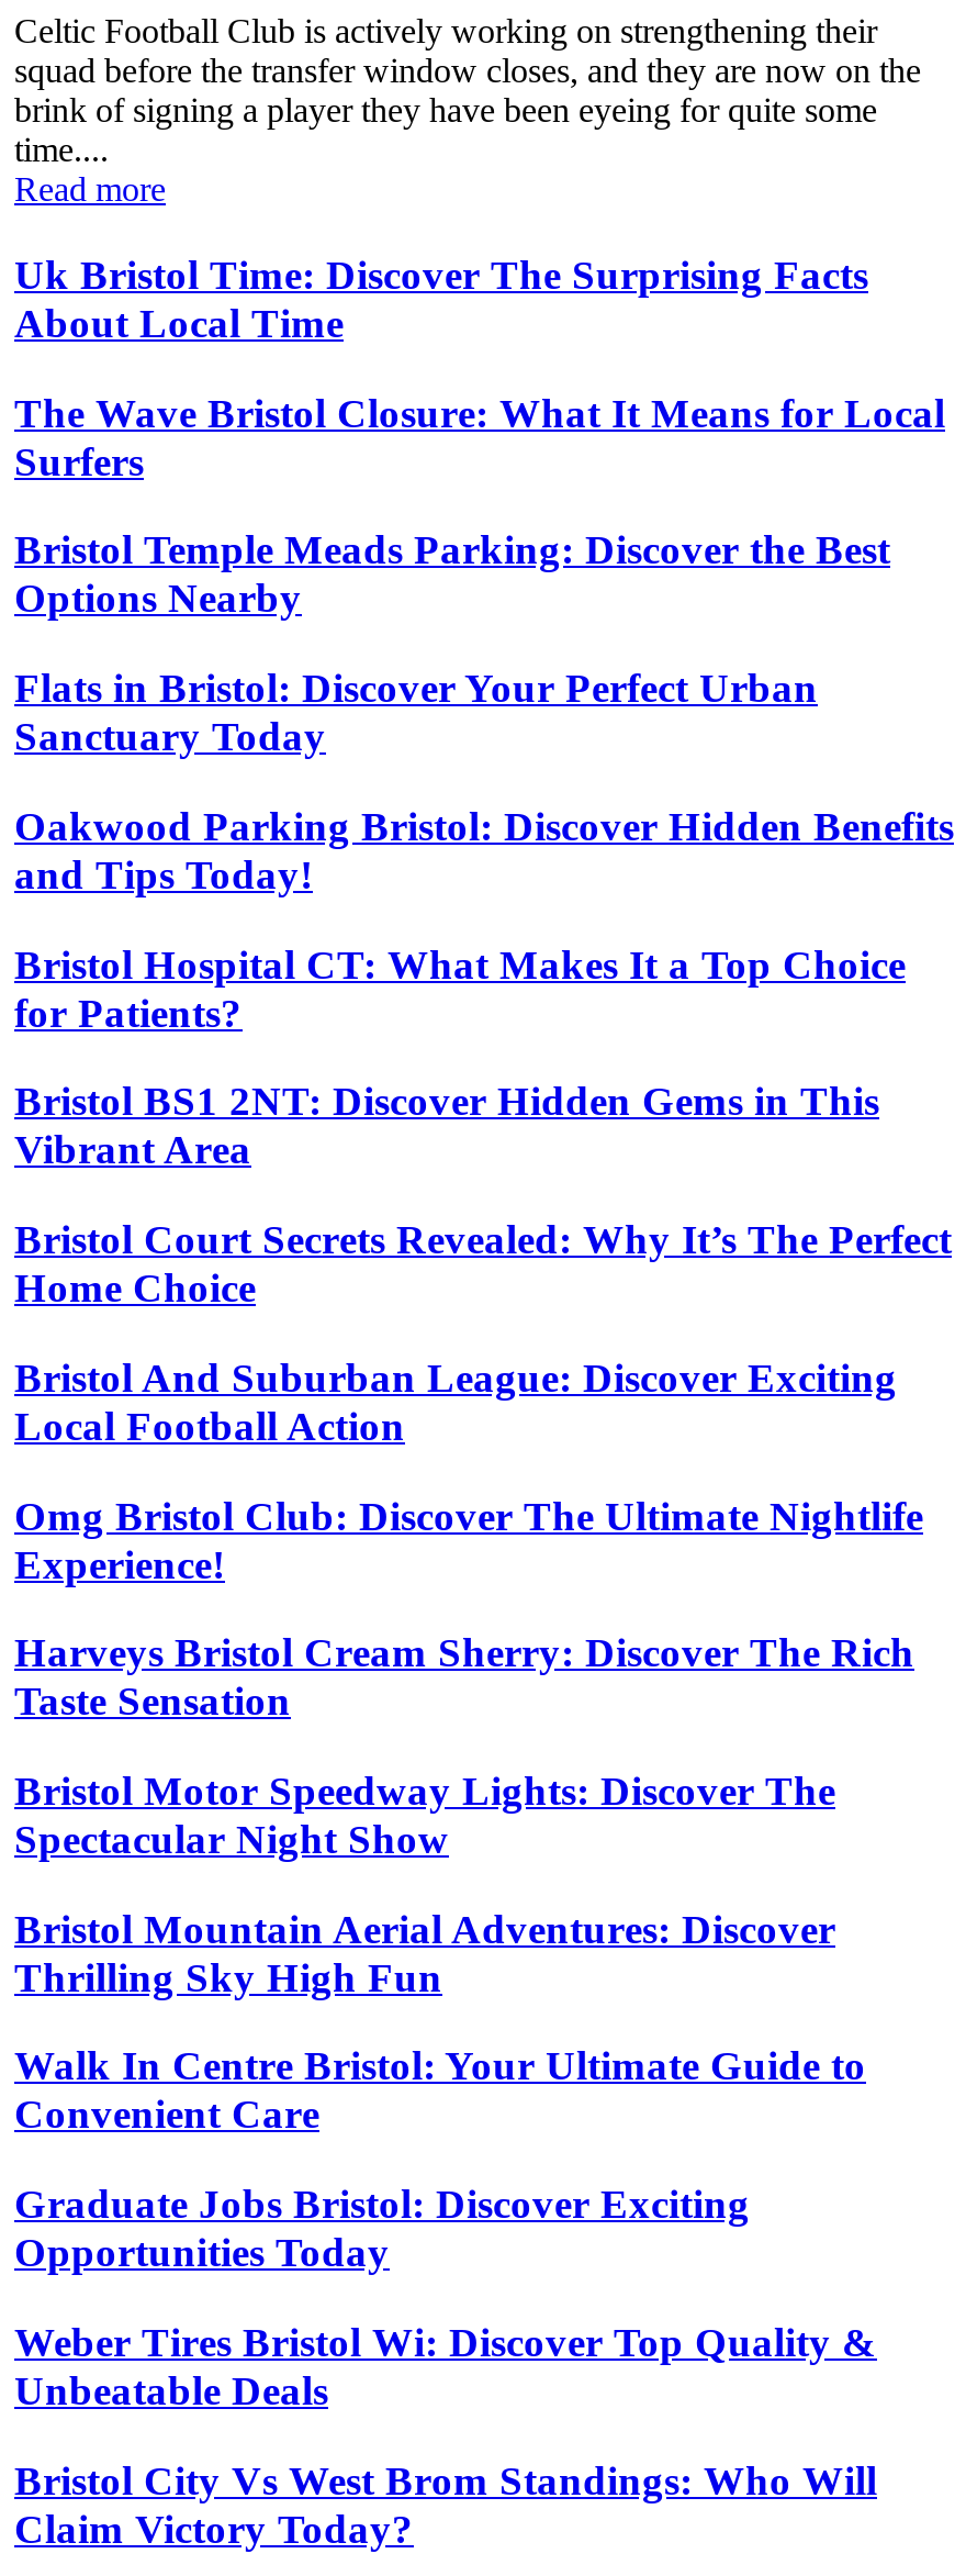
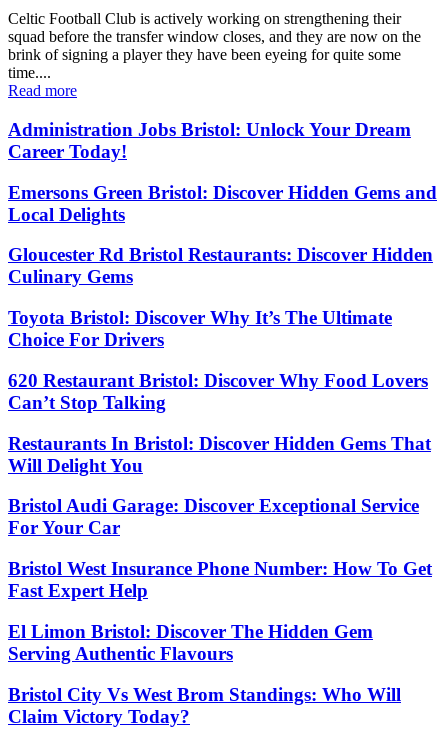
[14,252,954,2413] Uk Bristol Time: Discover The Surprising Facts | About Local Time | The Wave Bristol Closure: What It Means for Local | Surfers | Bristol Temple Meads Parking: Discover the Best | Options Nearby | Flats in Bristol: Discover Your Perfect Urban | Sanctuary Today | Oakwood Parking Bristol: Discover Hidden Benefits | and Tips Today! | Bristol Hospital CT: What Makes It a Top Choice | for Patients? | Bristol BS1 2NT: Discover Hidden Gems in This | Vibrant Area | Bristol Court Secrets Revealed: Why It’s The Perfect | Home Choice | Bristol And Suburban League: Discover Exciting | Local Football Action | Omg Bristol Club: Discover The Ultimate Nightlife | Experience! | Harveys Bristol Cream Sherry: Discover The Rich | Taste Sensation | Bristol Motor Speedway Lights: Discover The | Spectacular Night Show | Bristol Mountain Aerial Adventures: Discover | Thrilling Sky High Fun | Walk In Centre Bristol: Your Ultimate Guide to | Convenient Care | Graduate Jobs Bristol: Discover Exciting | Opportunities Today | Weber Tires Bristol Wi: Discover Top Quality & | Unbeatable Deals -> [8,119,437,664] Administration Jobs Bristol: Unlock Your Dream | Career Today! | Emersons Green Bristol: Discover Hidden Gems and | Local Delights | Gloucester Rd Bristol Restaurants: Discover Hidden | Culinary Gems | Toyota Bristol: Discover Why It’s The Ultimate | Choice For Drivers | 620 Restaurant Bristol: Discover Why Food Lovers | Can’t Stop Talking | Restaurants In Bristol: Discover Hidden Gems That | Will Delight You | Bristol Audi Garage: Discover Exceptional Service | For Your Car | Bristol West Insurance Phone Number: How To Get | Fast Expert Help | El Limon Bristol: Discover The Hidden Gem | Serving Authentic Flavours

